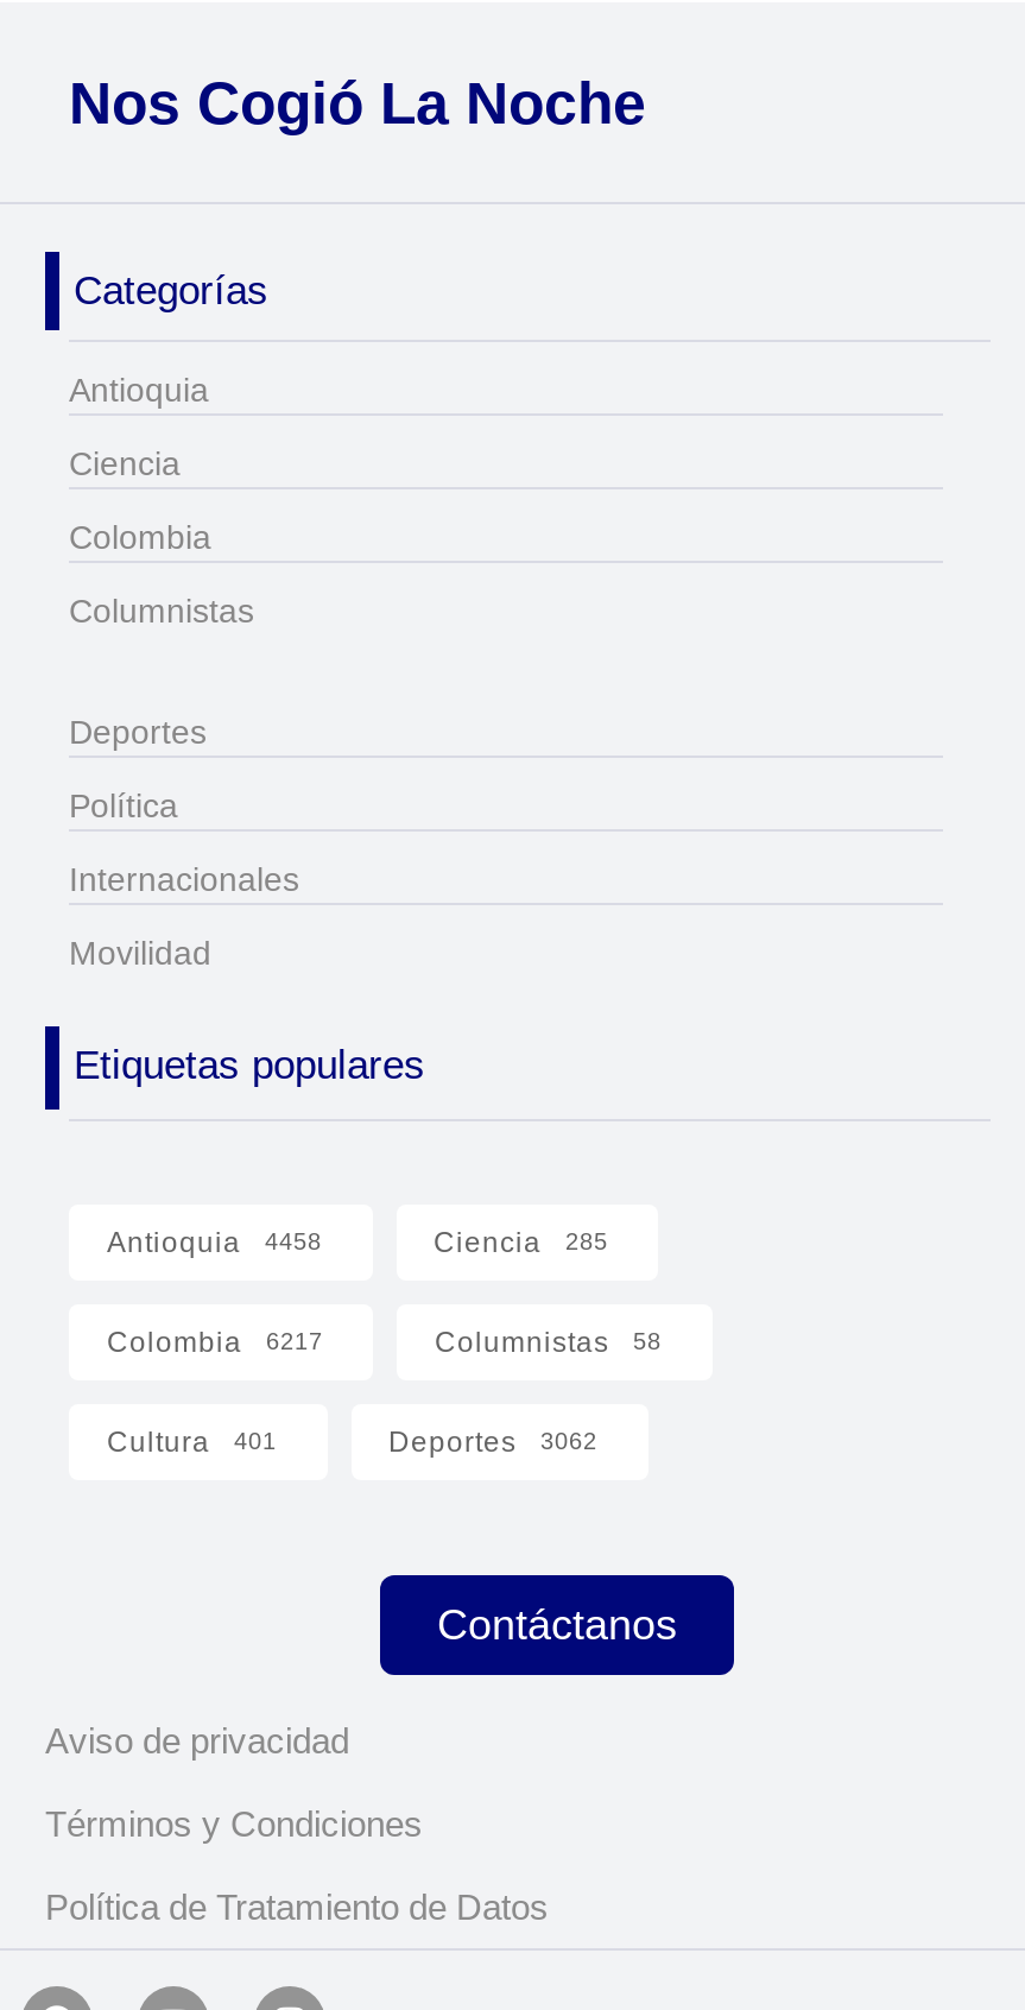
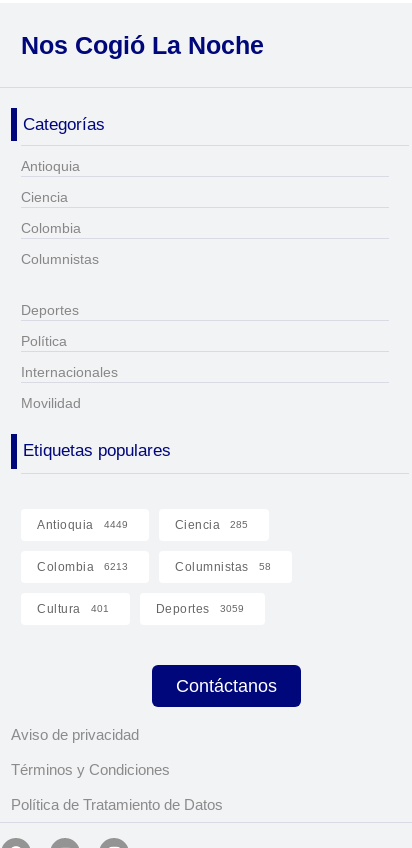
[107,1227,322,1260] Antioquia 4458 -> [37,518,127,532] Antioquia 4449
[107,1326,323,1360] Colombia 6217 -> [37,560,128,574] Colombia 6213
[388,1426,597,1460] Deportes 3062 -> [155,602,243,616] Deportes 3059

